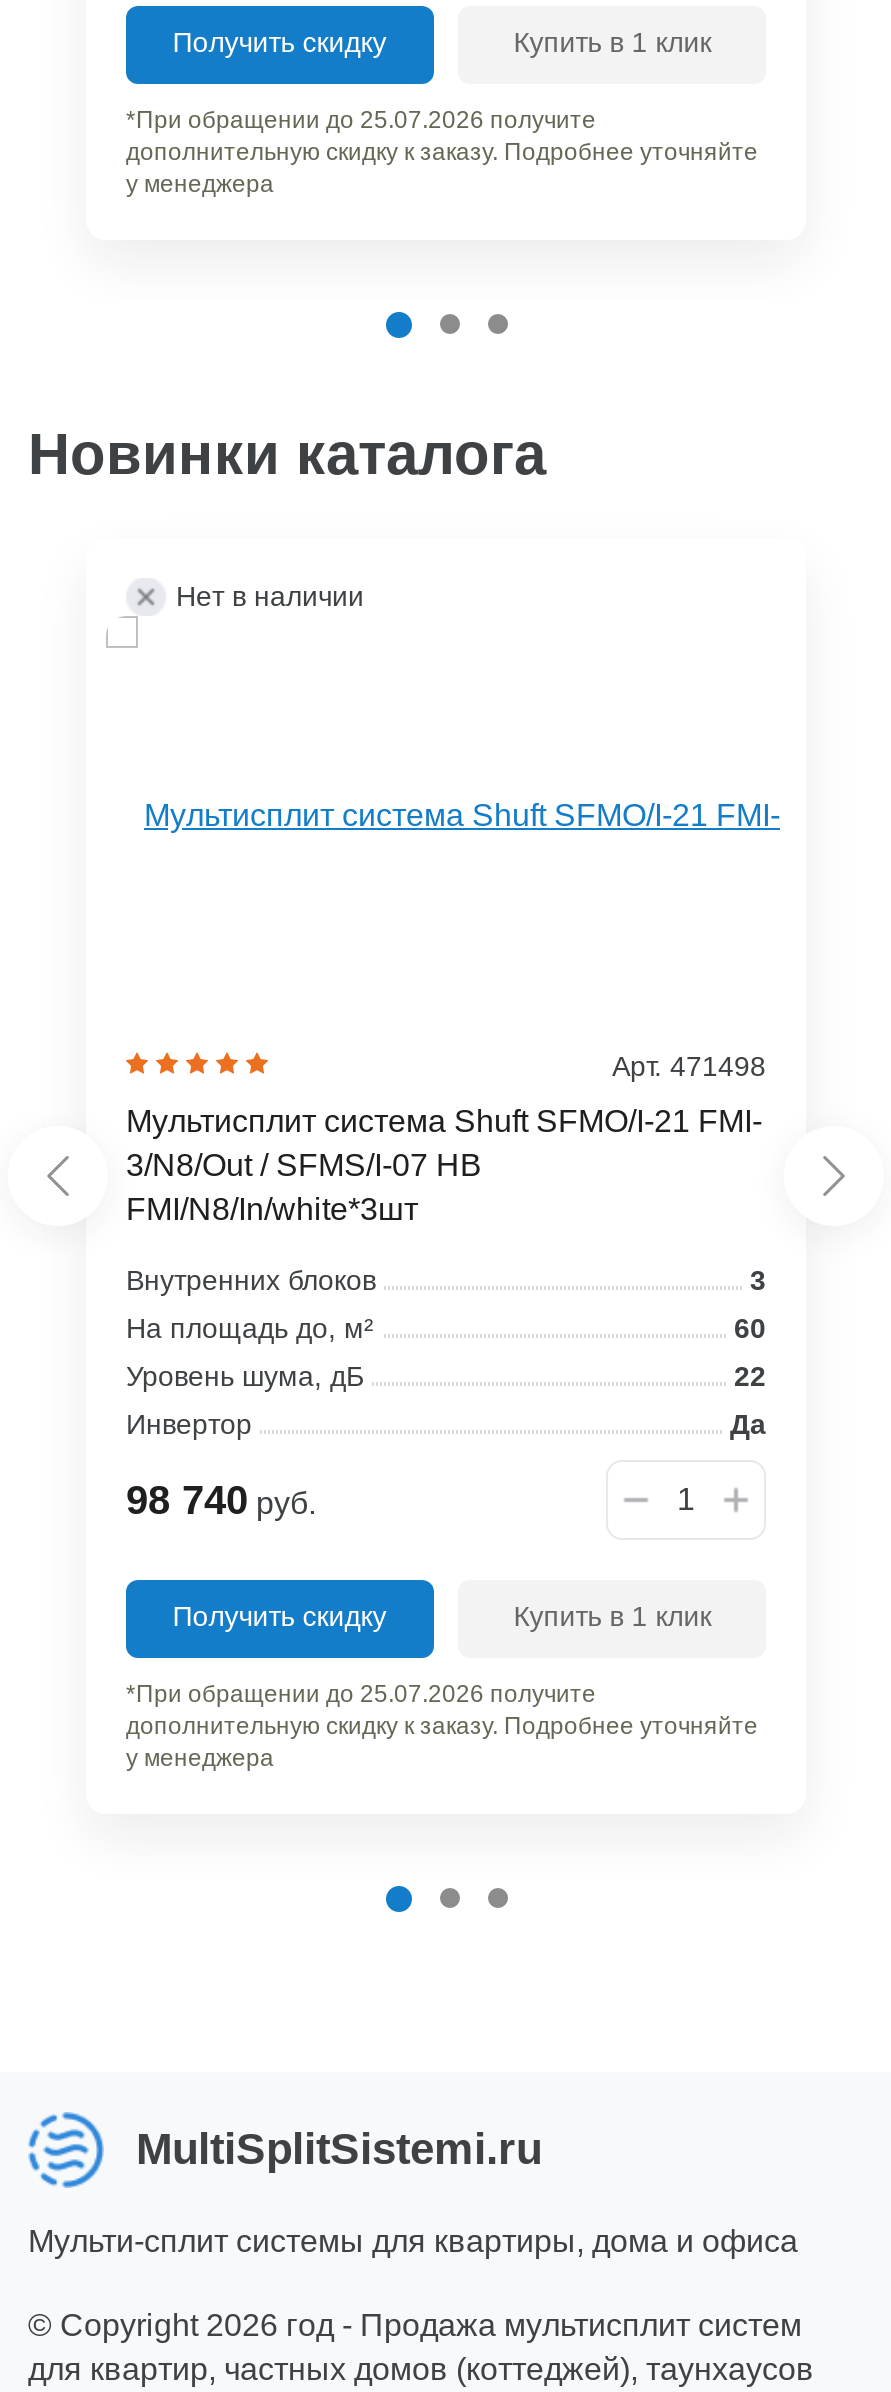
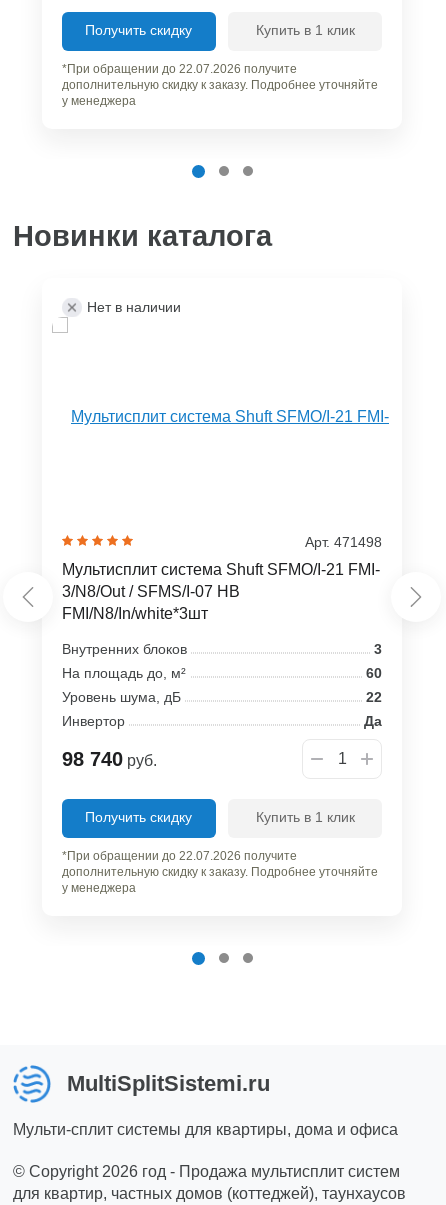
[126,106,596,134] *При обращении до 25.07.2026 получите -> [62,62,297,76] *При обращении до 22.07.2026 получите
[126,1680,596,1708] *При обращении до 25.07.2026 получите -> [62,849,297,863] *При обращении до 22.07.2026 получите

